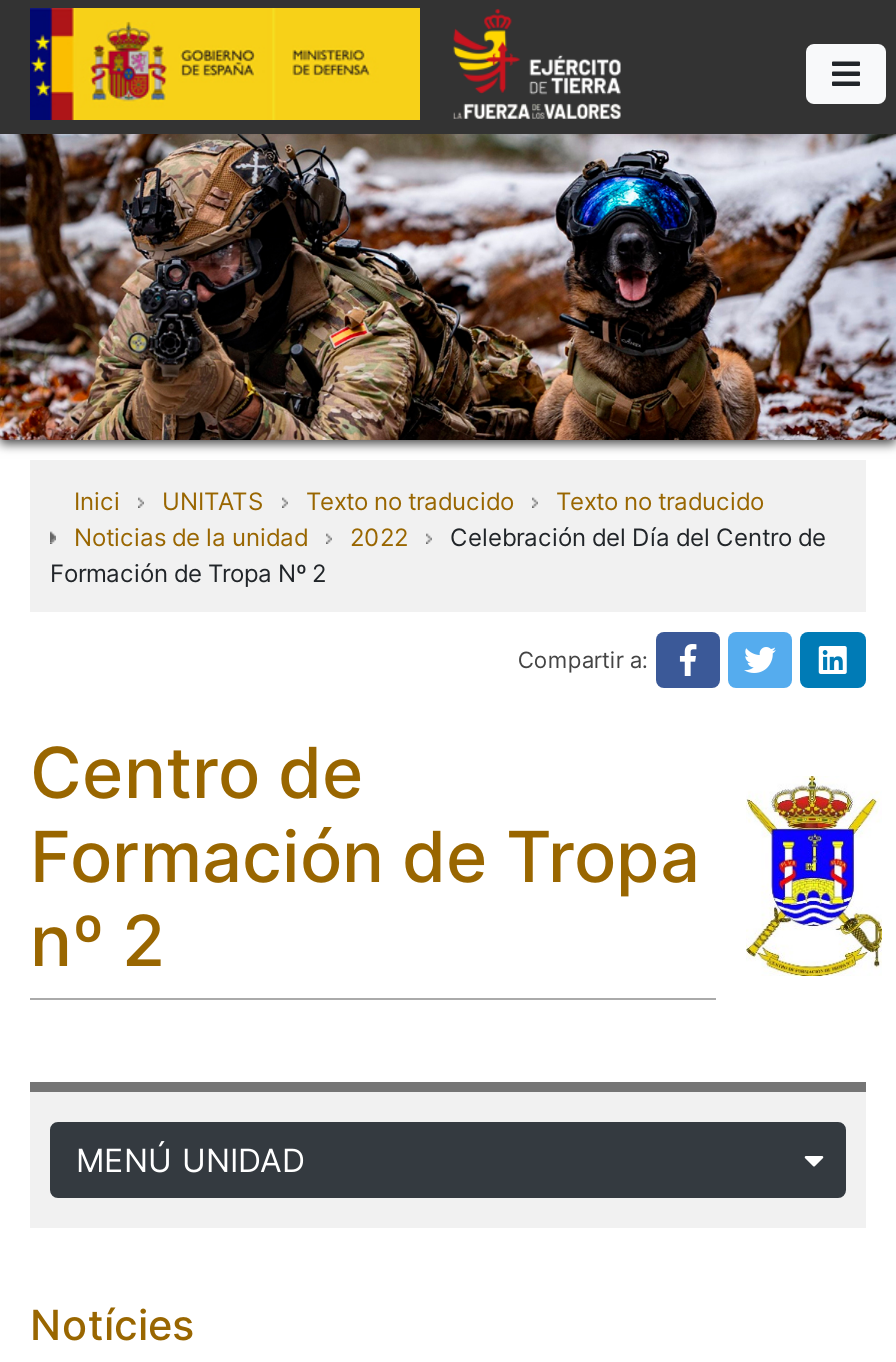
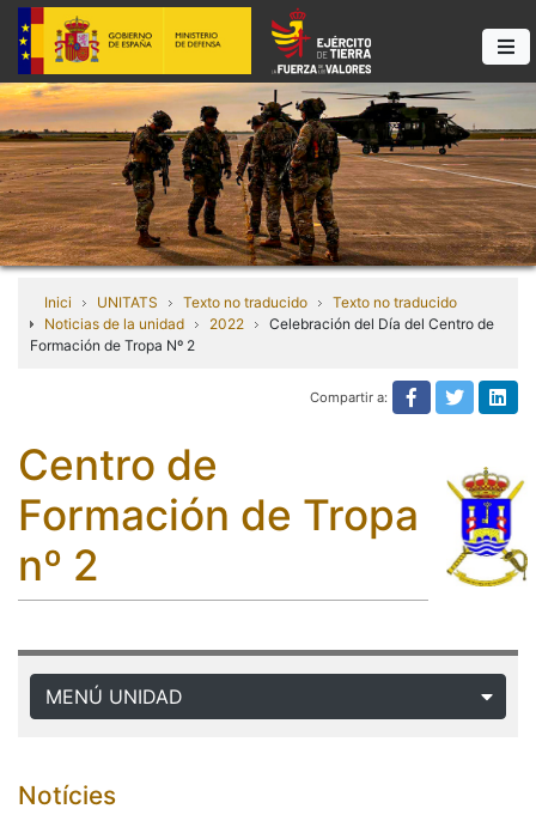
[6,134,890,442] [image] -> [4,81,532,267] [image]

